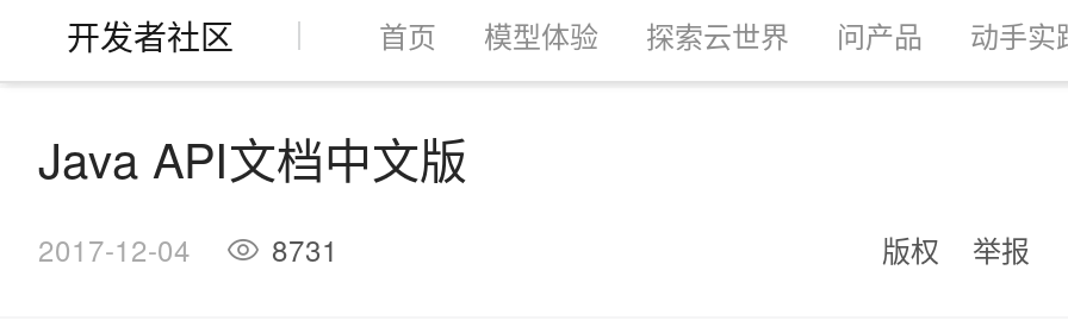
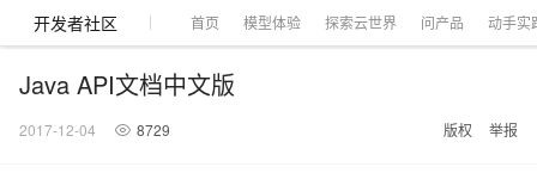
[38,228,339,269] 2017-12-04 8731 -> [19,119,170,140] 2017-12-04 8729

